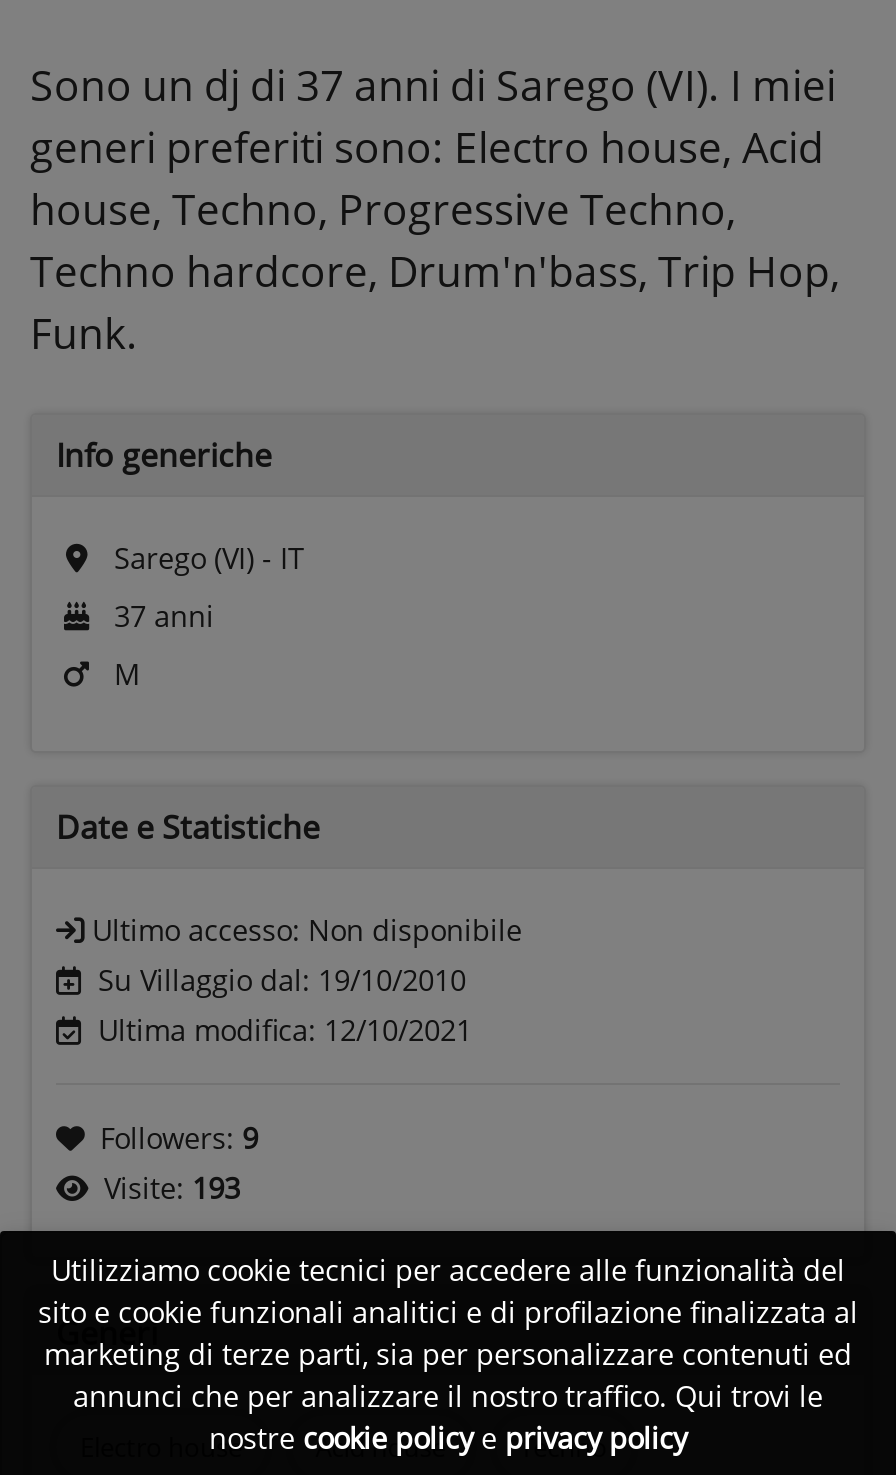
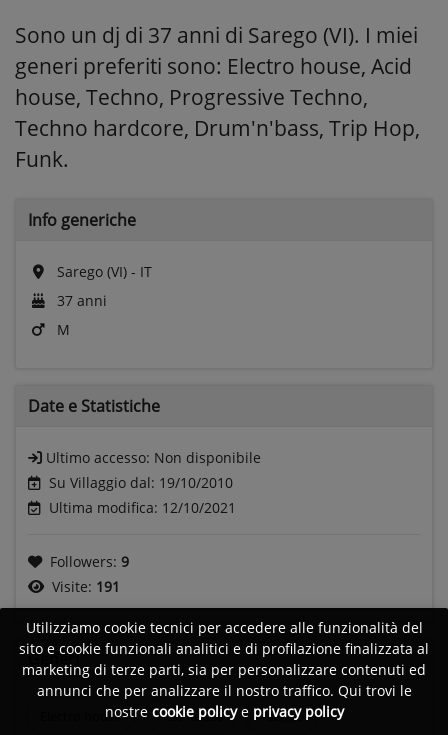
[104,1168,240,1206] Visite: 193 -> [52,577,120,596] Visite: 191

